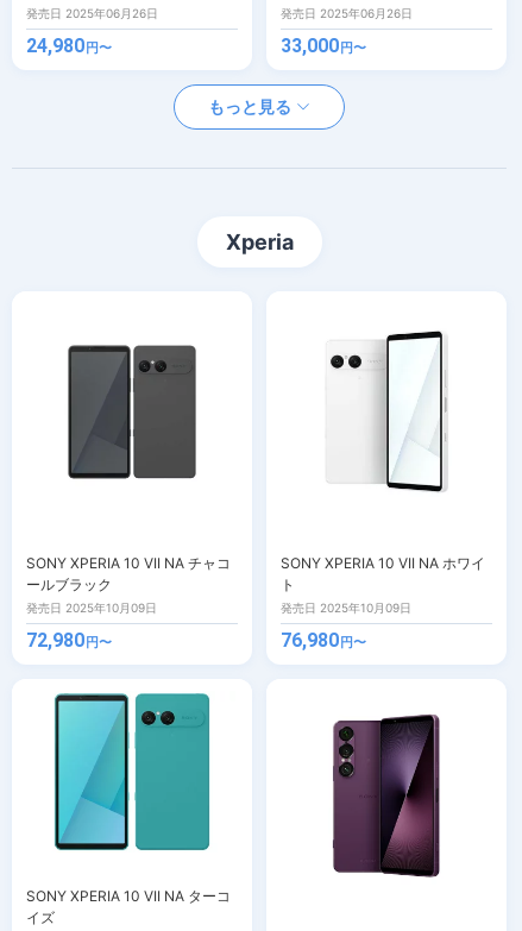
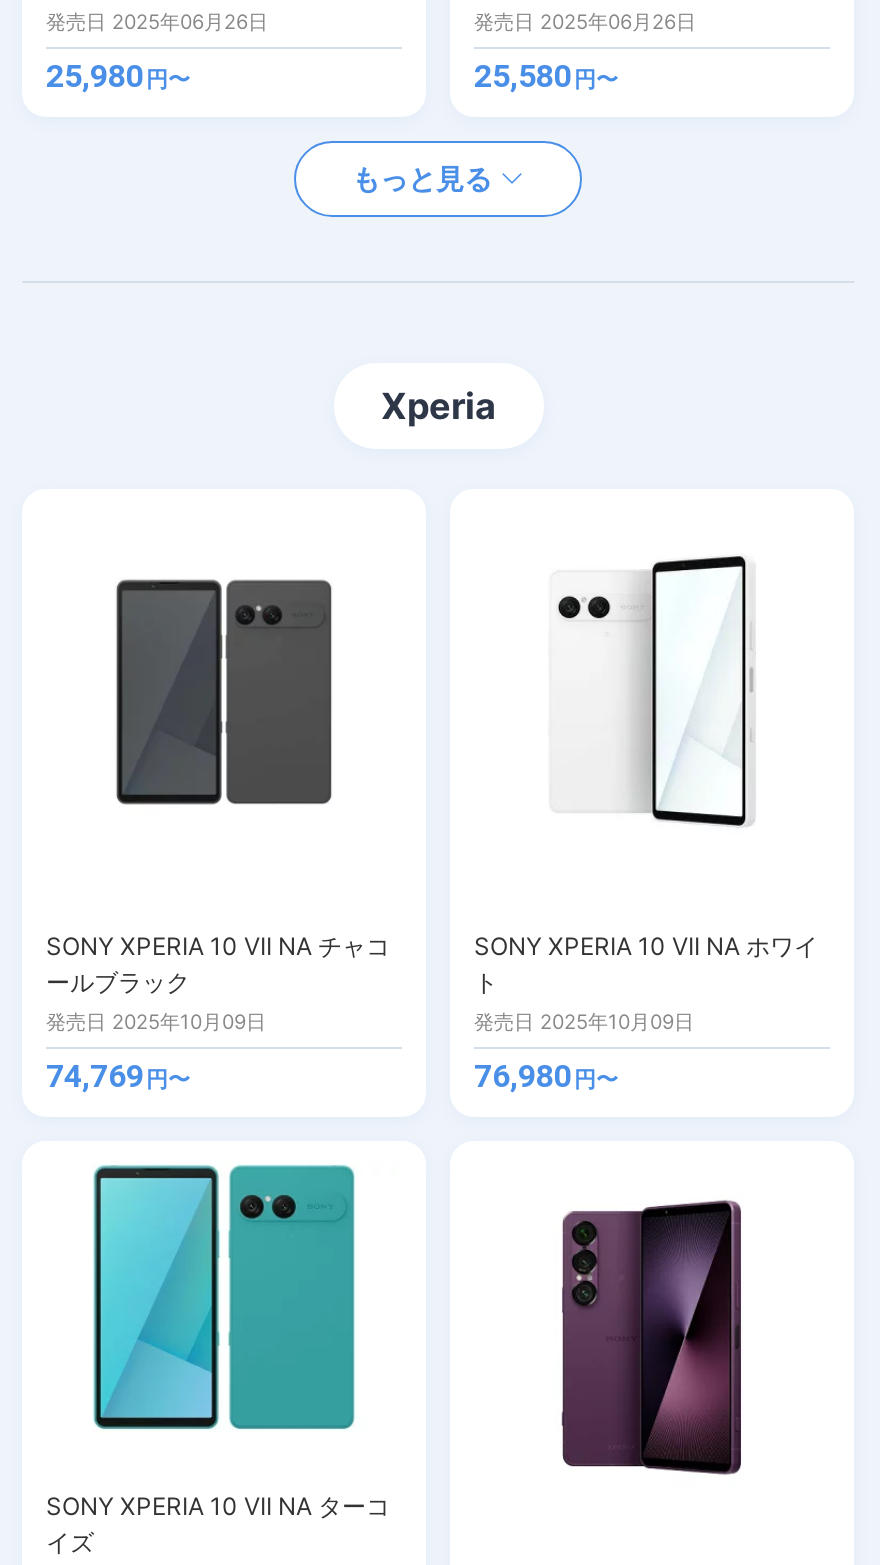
[26,34,112,57] 24,980円〜 -> [46,57,190,95] 25,980円〜
[281,34,366,57] 33,000円〜 -> [474,57,618,95] 25,580円〜
[26,629,112,651] 72,980円〜 -> [46,1057,190,1095] 74,769円〜

